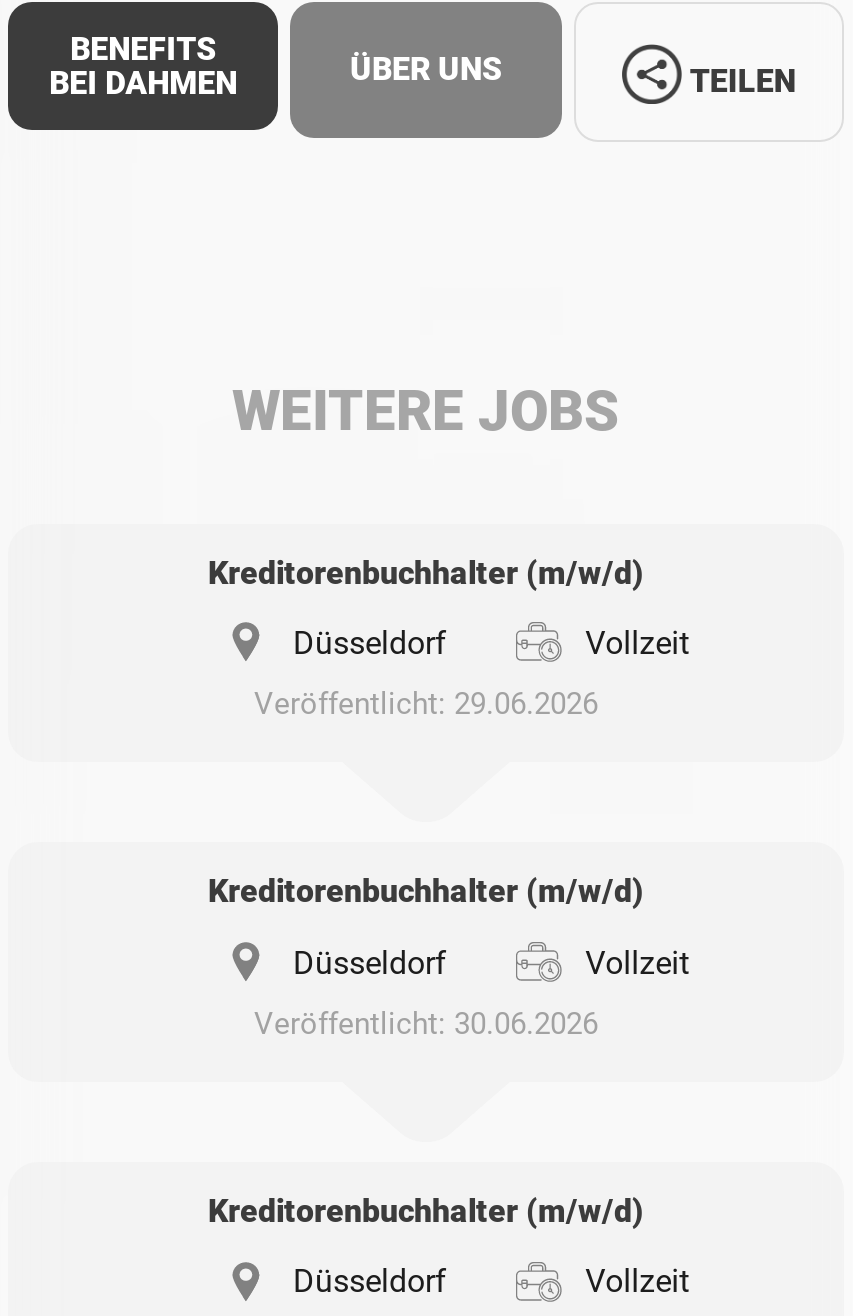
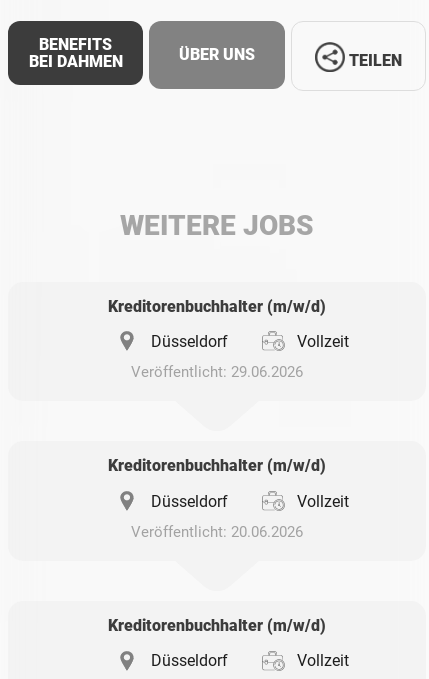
[254,1006,598,1042] Veröffentlicht: 30.06.2026 -> [131,523,303,541] Veröffentlicht: 20.06.2026

